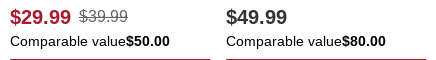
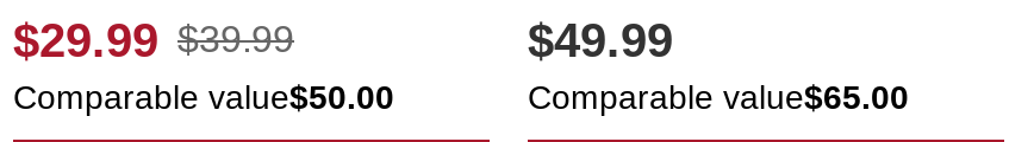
[226,33,386,49] Comparable value$80.00 -> [528,78,909,116] Comparable value$65.00

